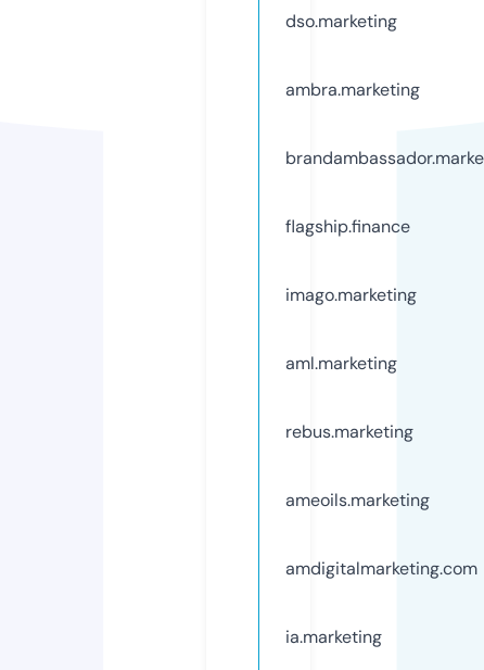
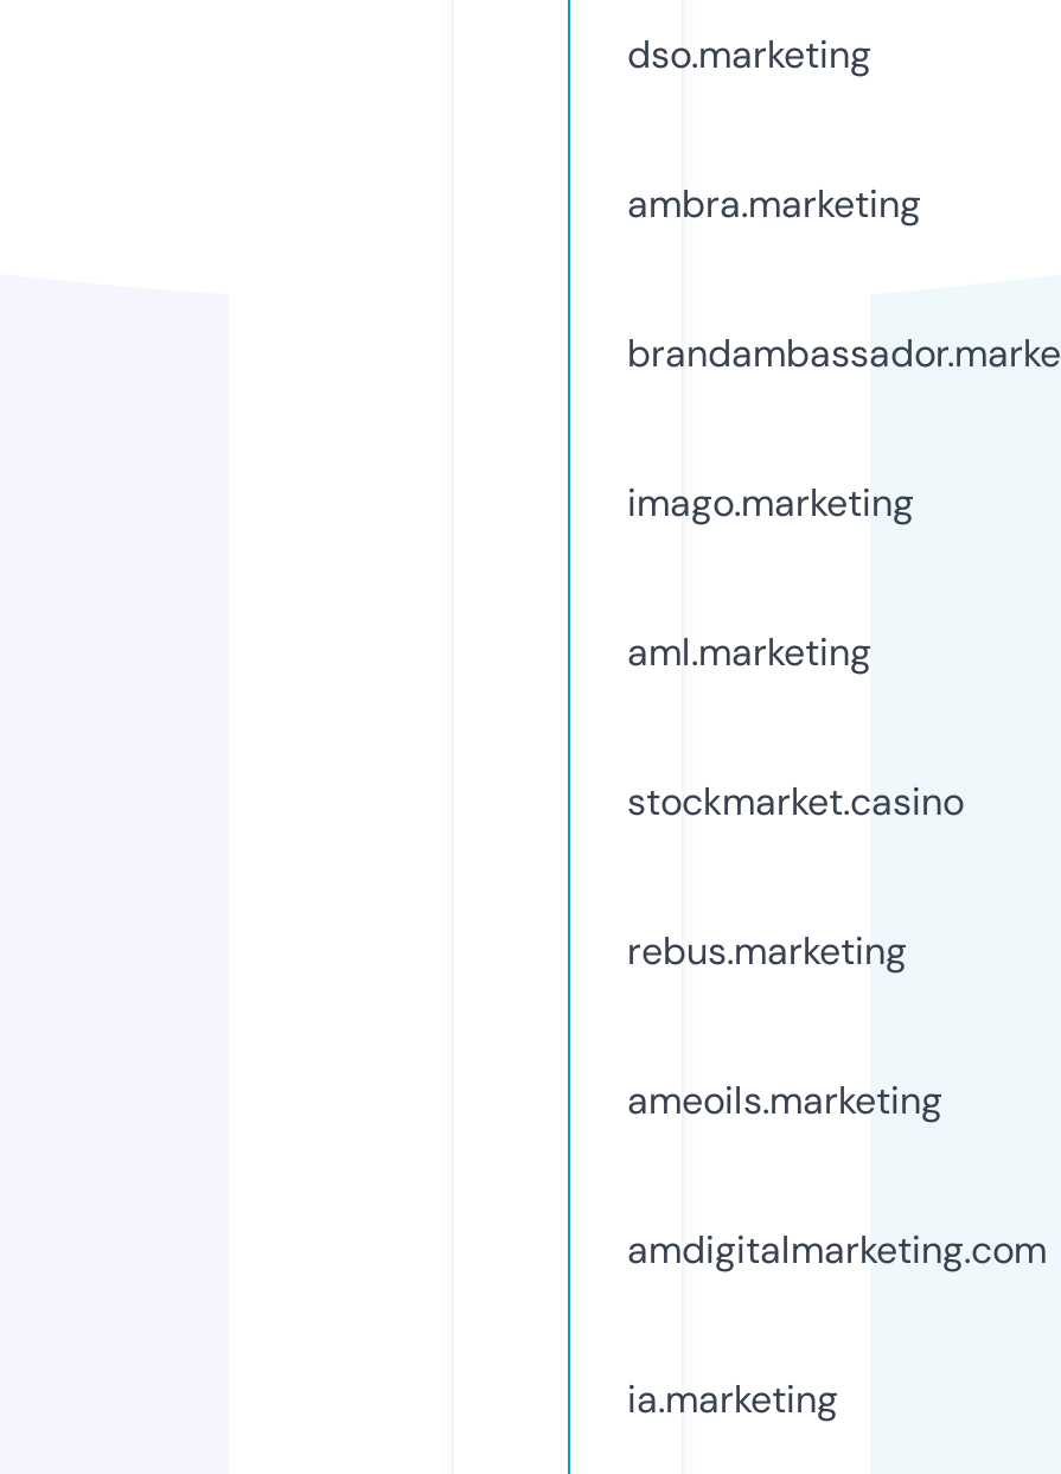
[285,215,410,238] flagship.finance -> none
moved [285,283,417,374] -> [627,477,914,677]: imago.marketing | aml.marketing
none -> [627,776,964,826] stockmarket.casino

